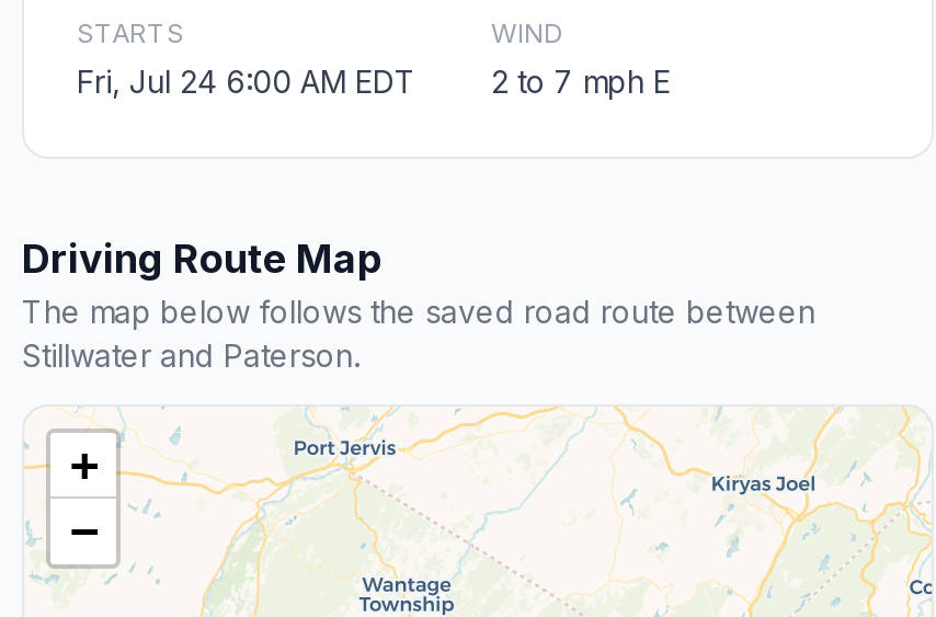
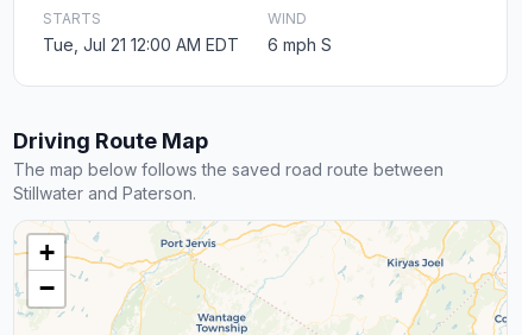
[77,63,416,100] Fri, Jul 24 6:00 AM EDT -> [43,35,239,55] Tue, Jul 21 12:00 AM EDT
[491,63,671,100] 2 to 7 mph E -> [268,35,332,55] 6 mph S

